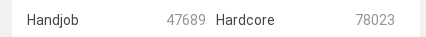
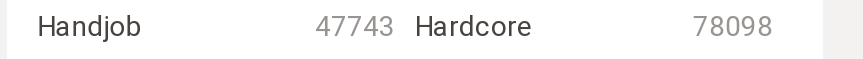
[166,12,275,28] 47689 Hardcore -> [315,10,533,42] 47743 Hardcore
[355,12,395,28] 78023 -> [693,10,773,42] 78098

